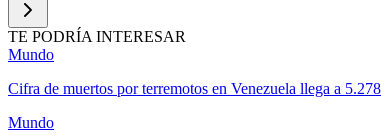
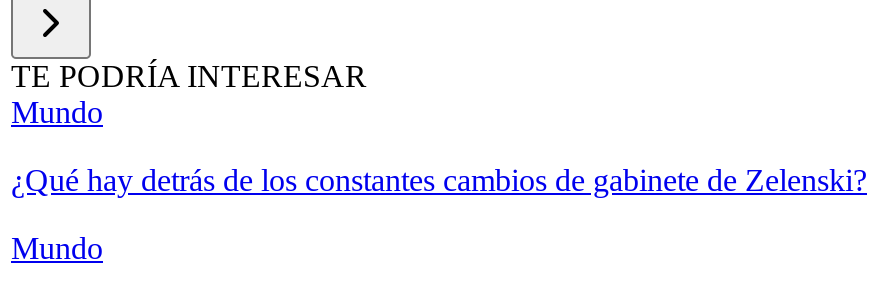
[8,80,381,97] Cifra de muertos por terremotos en Venezuela llega a 5.278 -> [11,163,867,197] ¿Qué hay detrás de los constantes cambios de gabinete de Zelenski?

